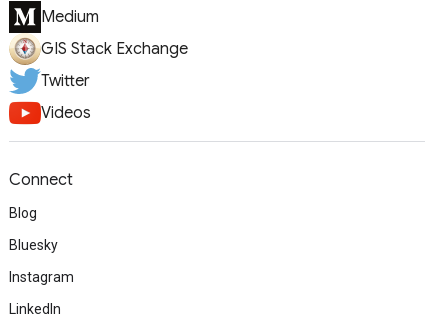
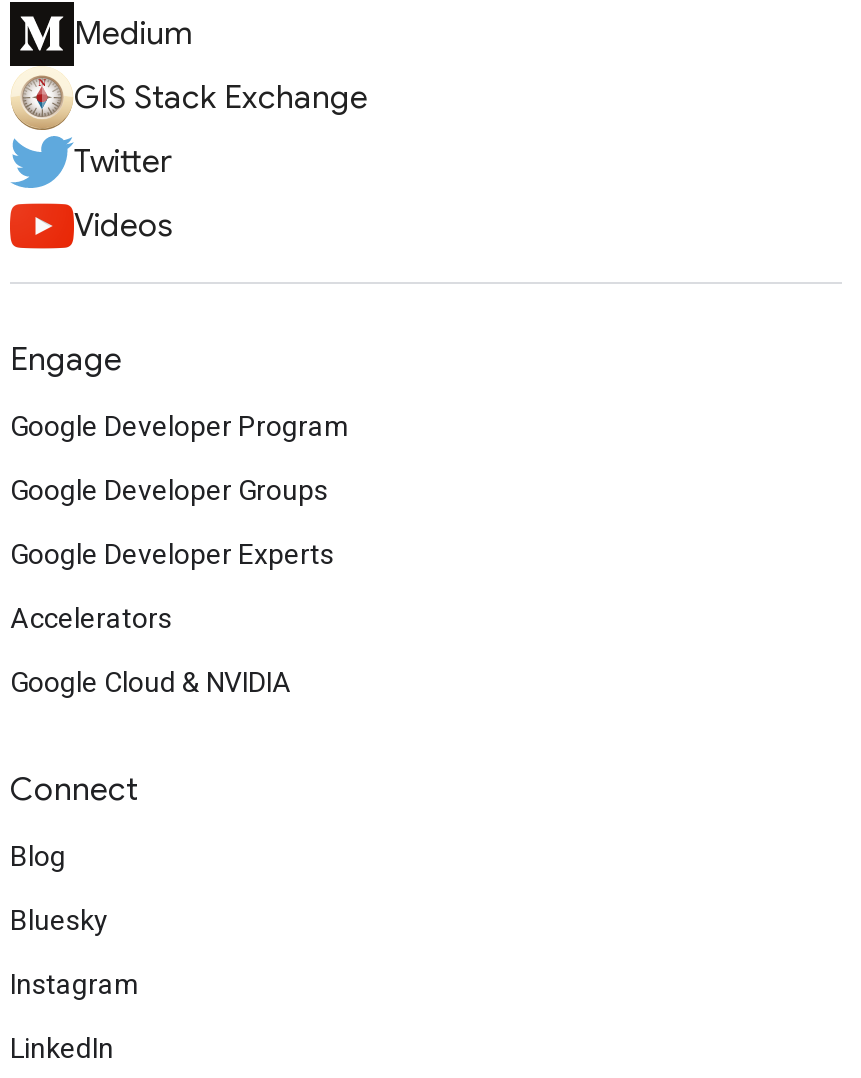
none -> [10,340,350,698] Engage | Google Developer Program | Google Developer Groups | Google Developer Experts | Accelerators | Google Cloud & NVIDIA

